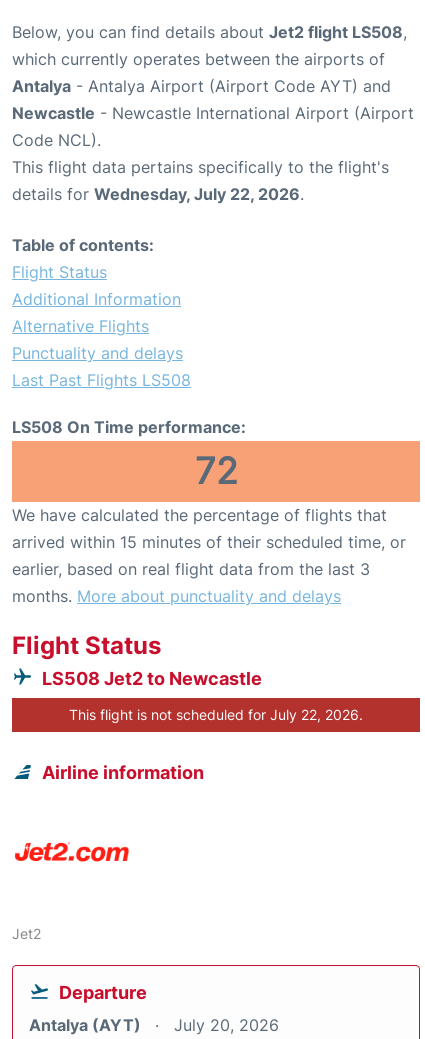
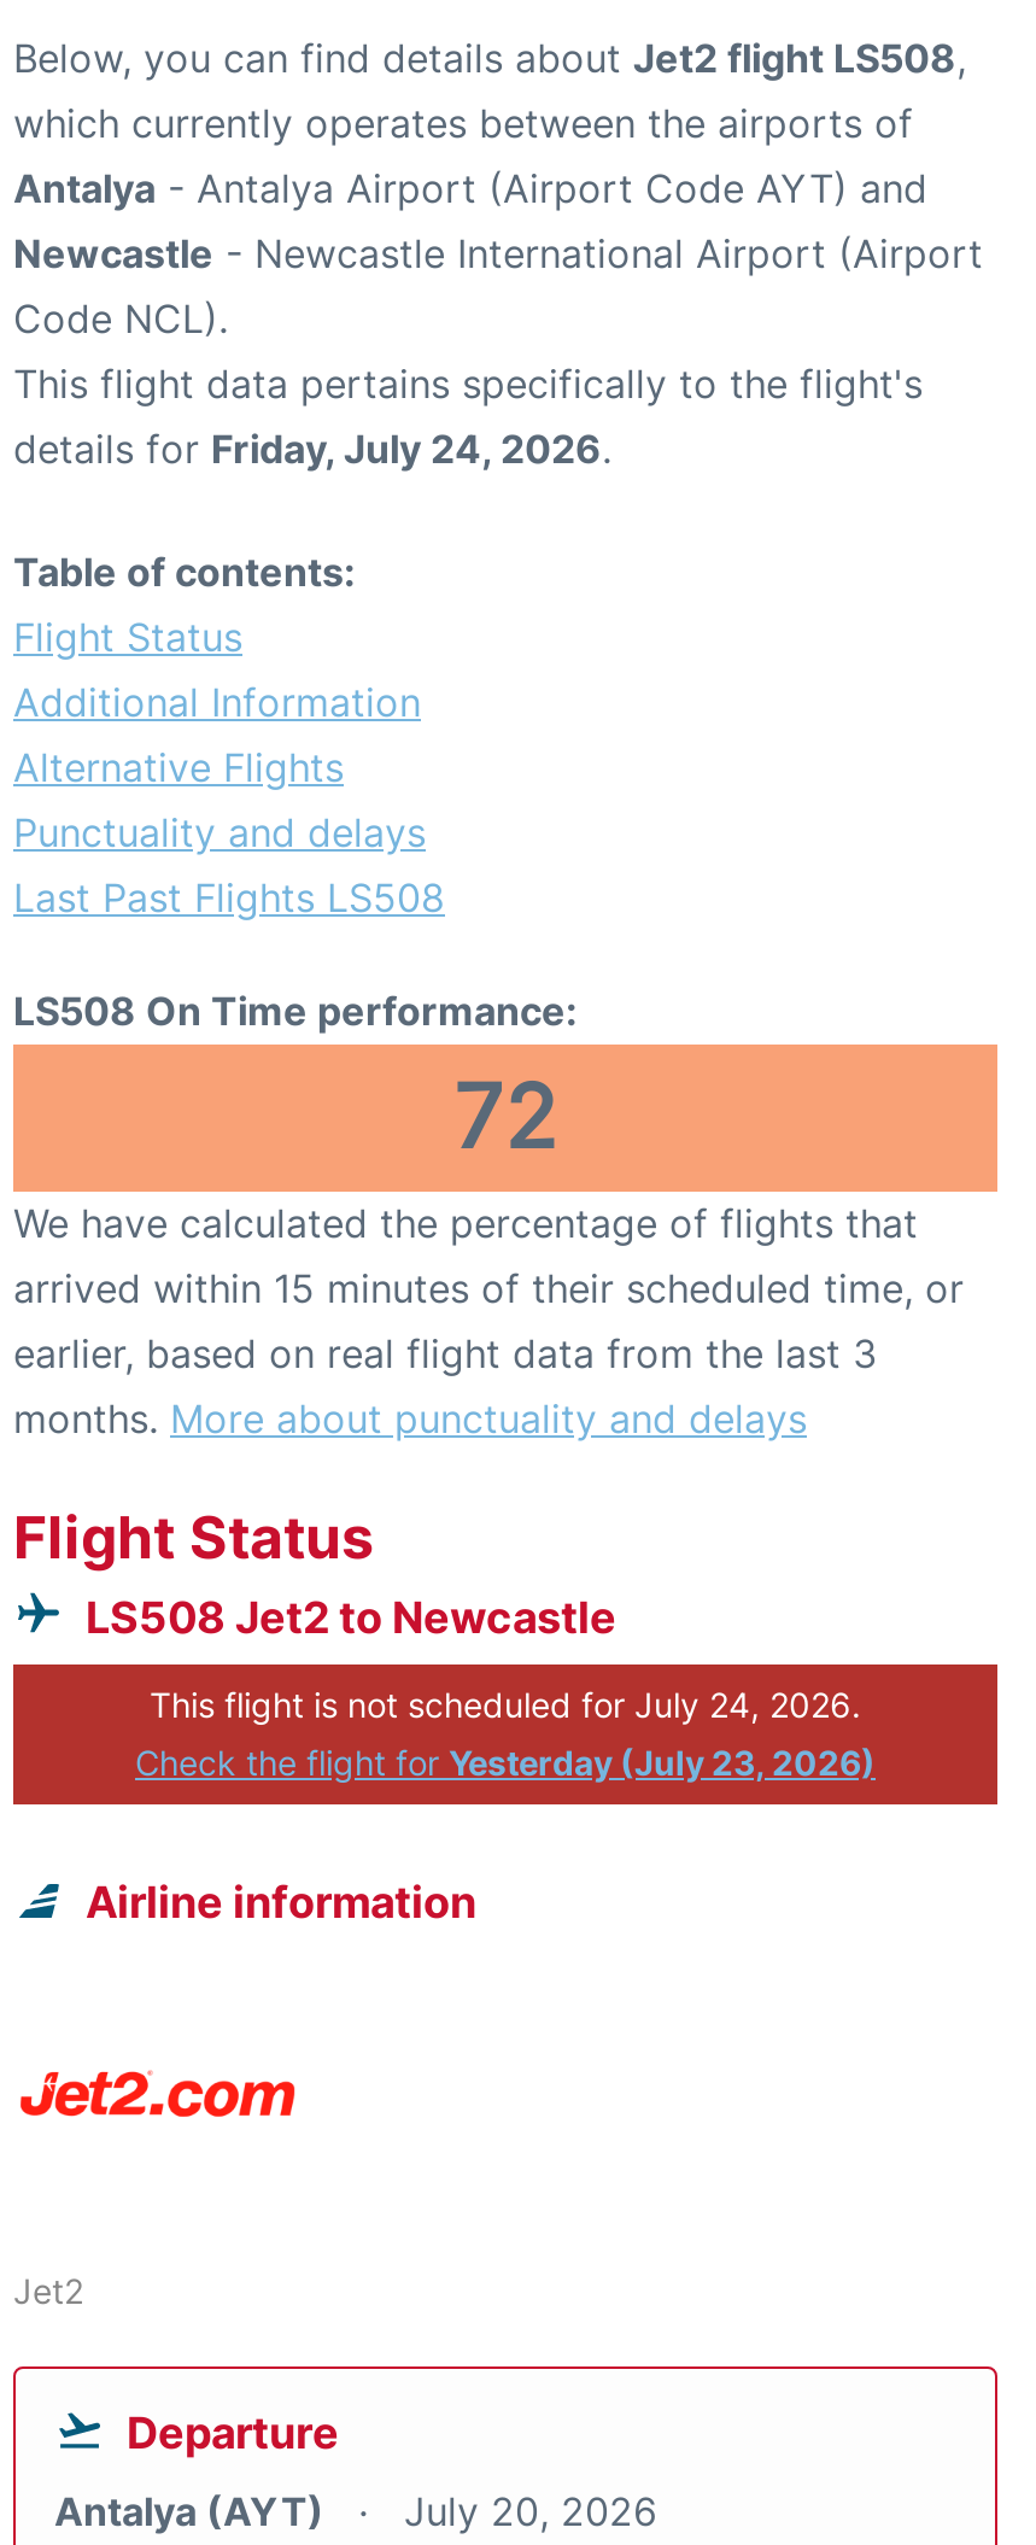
[12,184,304,204] details for Wednesday, July 22, 2026. -> [13,424,611,472] details for Friday, July 24, 2026.
[69,706,363,723] This flight is not scheduled for July 22, 2026. -> [135,1683,876,1782] This flight is not scheduled for July 24, 2026. | Check the flight for Yesterday (July 23, 2026)

